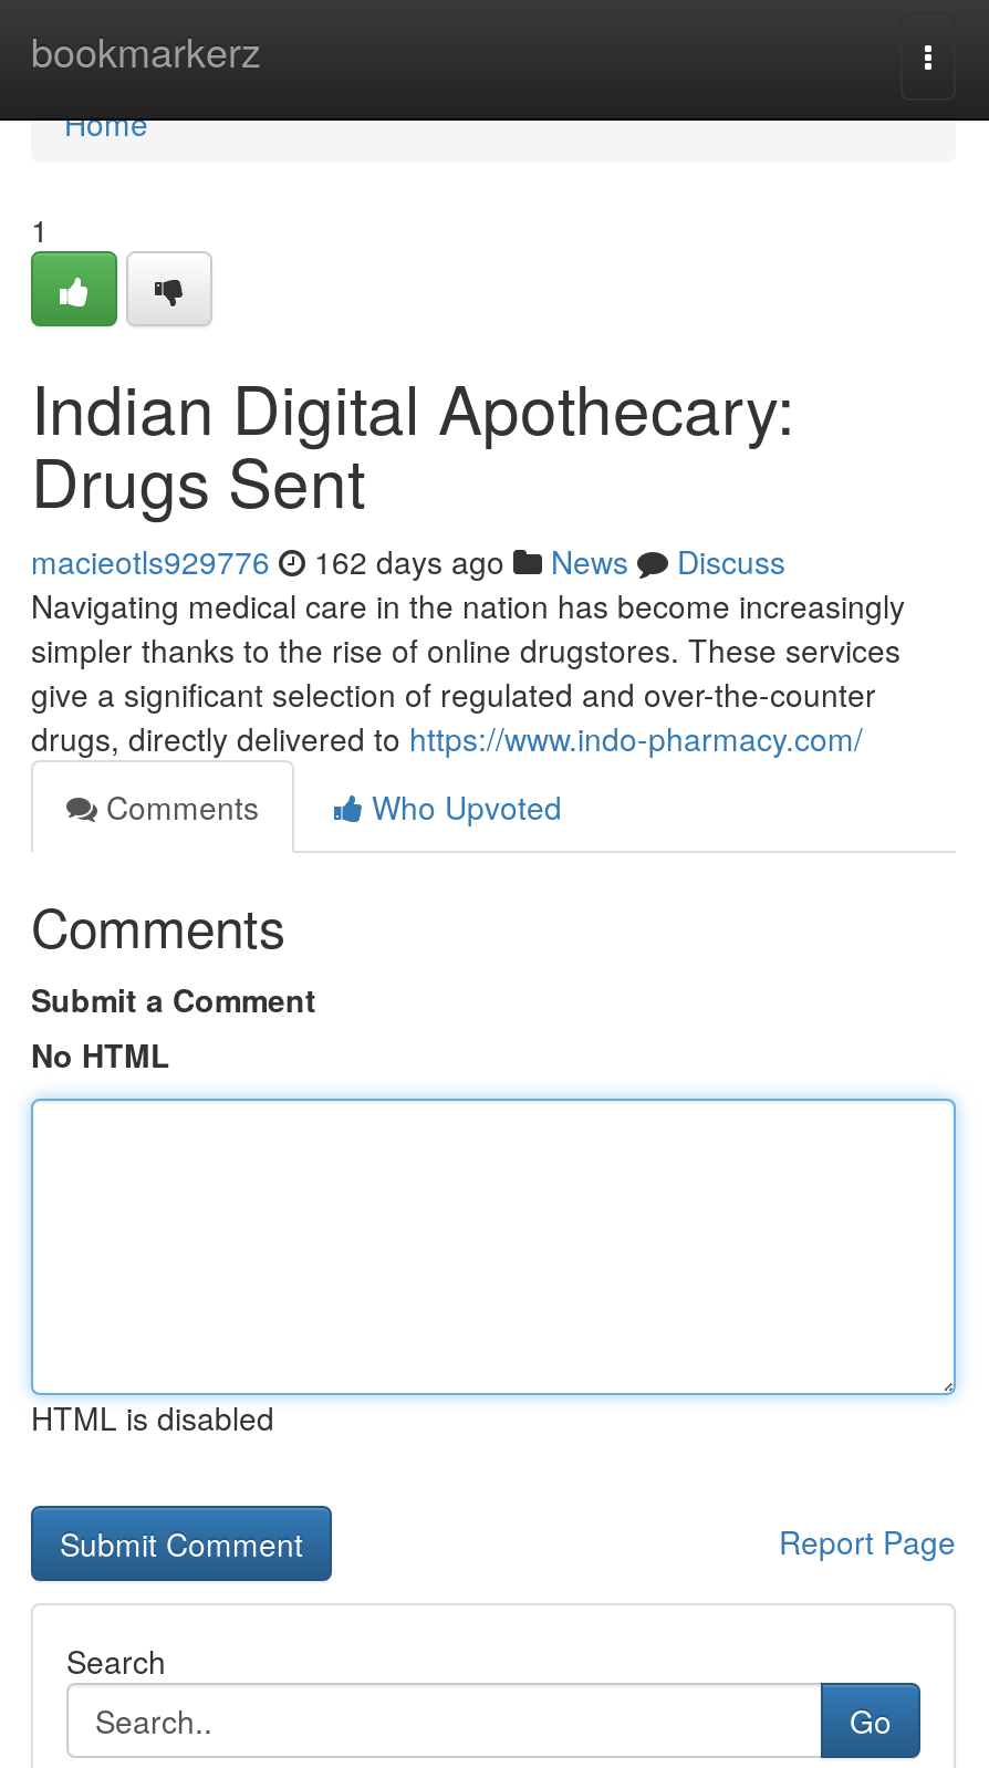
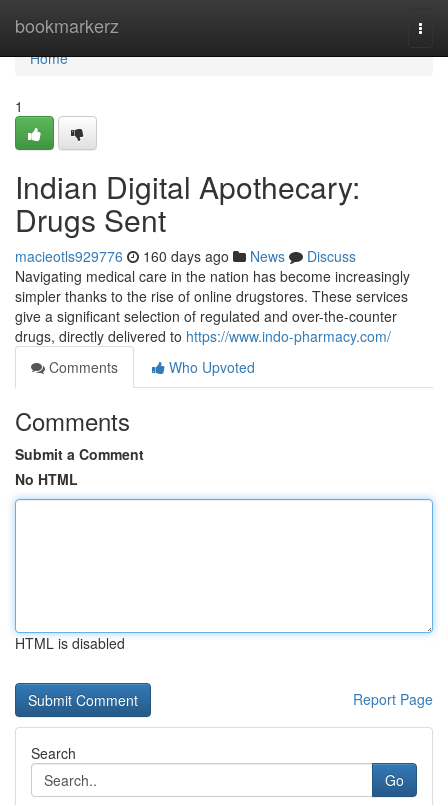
[31,539,785,583] macieotls929776 162 days ago News Discuss -> [15,246,356,266] macieotls929776 160 days ago News Discuss

